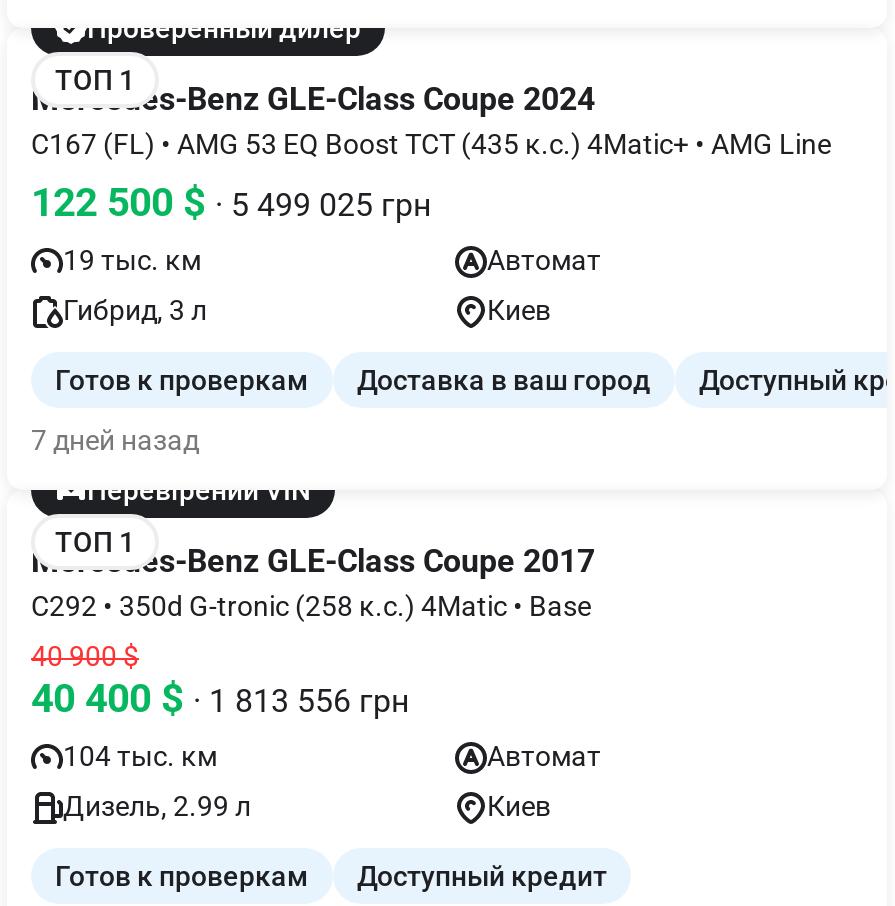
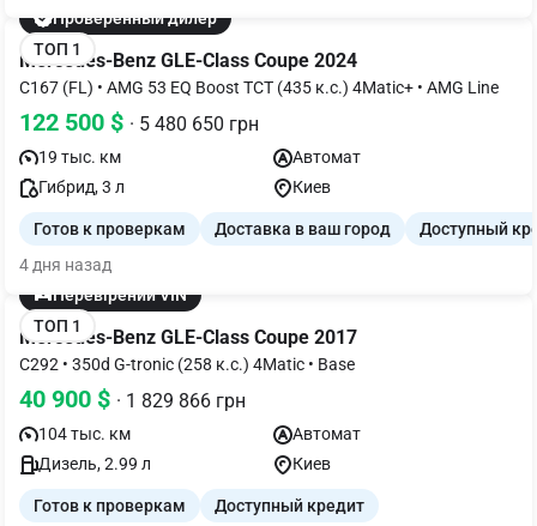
[31,178,431,226] 122 500 $· 5 499 025 грн -> [19,108,259,137] 122 500 $· 5 480 650 грн
[31,424,199,456] 7 дней назад -> [19,255,111,274] 4 дня назад
[31,640,409,722] 40 900 $ | 40 400 $· 1 813 556 грн -> [19,385,246,413] 40 900 $· 1 829 866 грн

